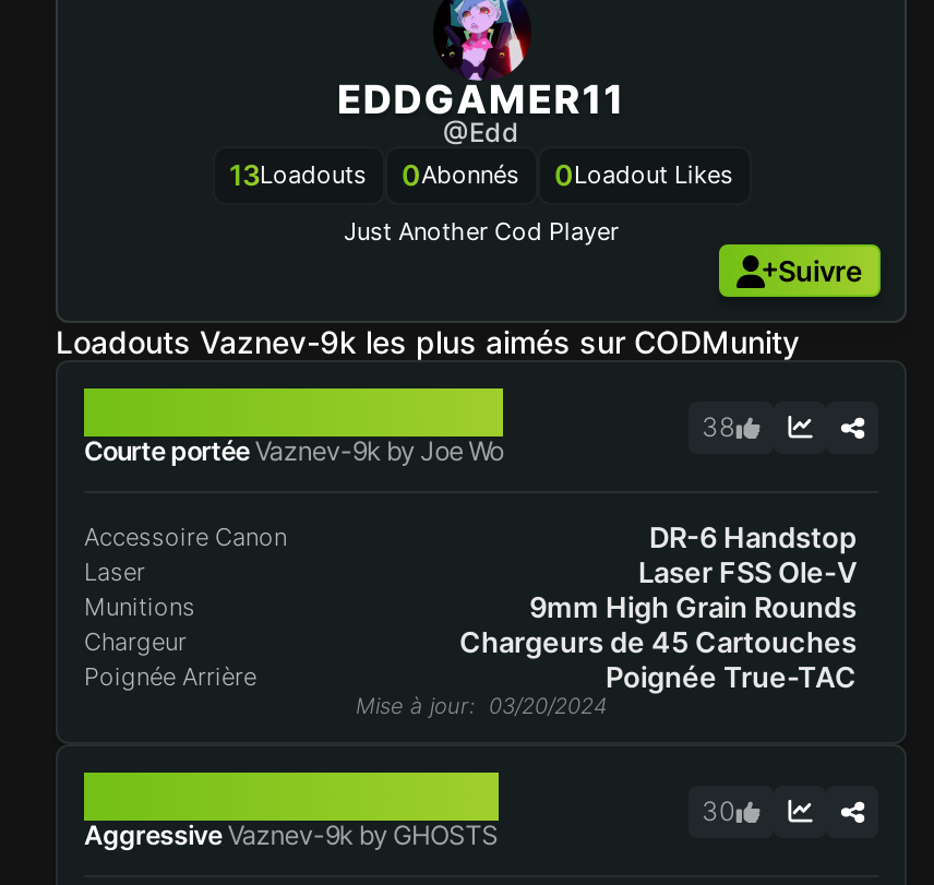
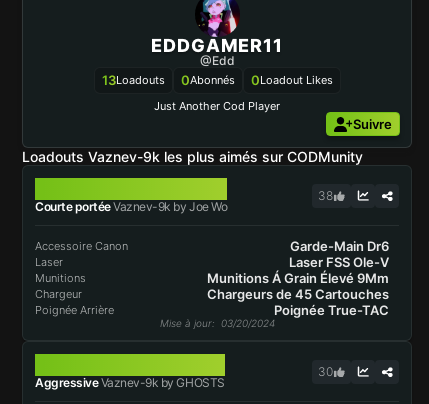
[649,519,857,554] DR-6 Handstop -> [290,238,389,254] Garde-Main Dr6
[529,589,857,624] 9mm High Grain Rounds -> [207,270,389,286] Munitions Á Grain Élevé 9Mm

